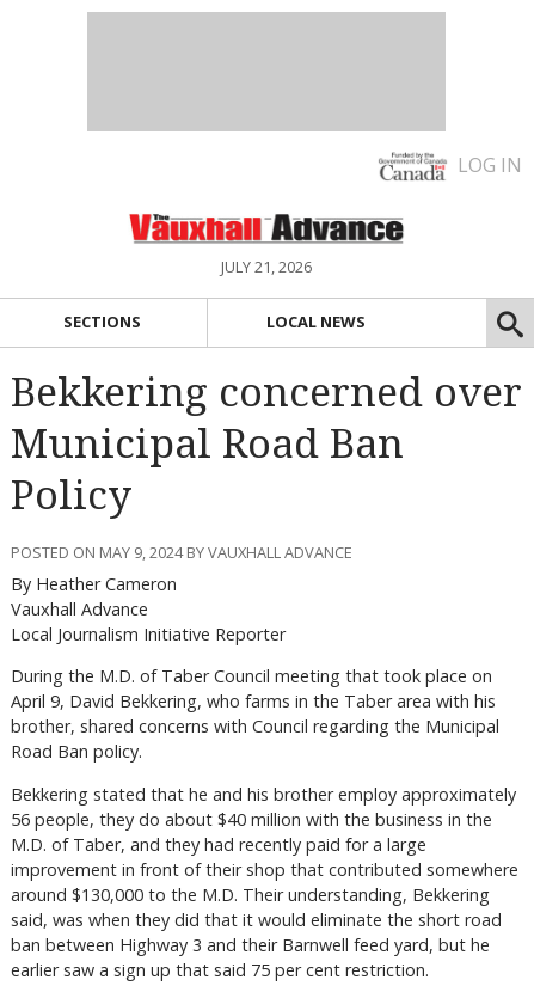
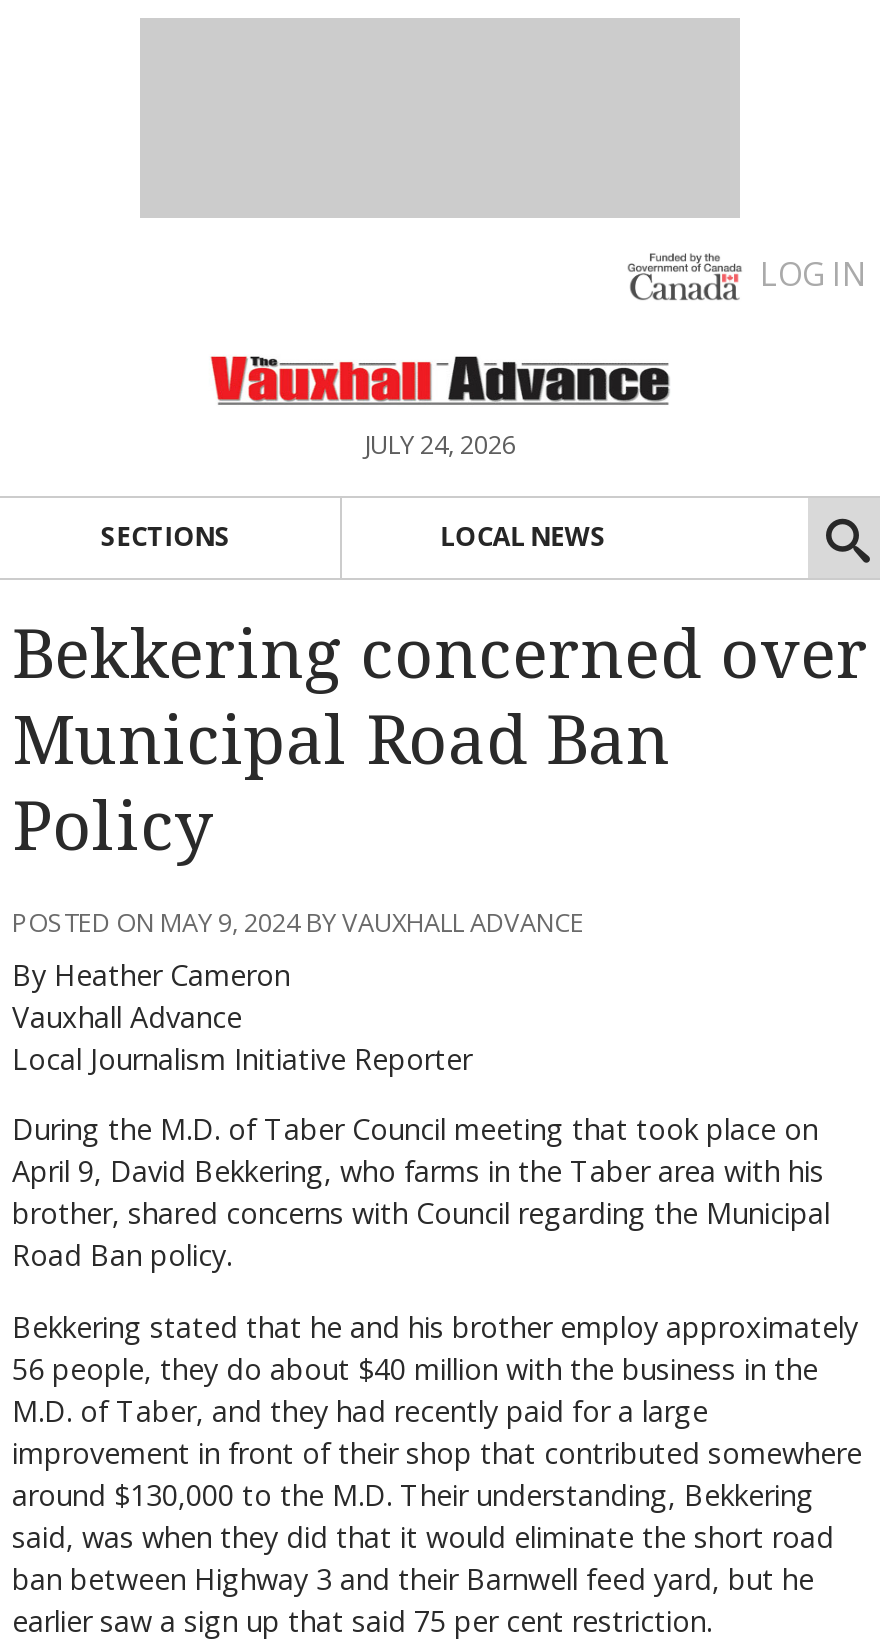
[221,256,312,277] JULY 21, 2026 -> [364,426,516,462] JULY 24, 2026

